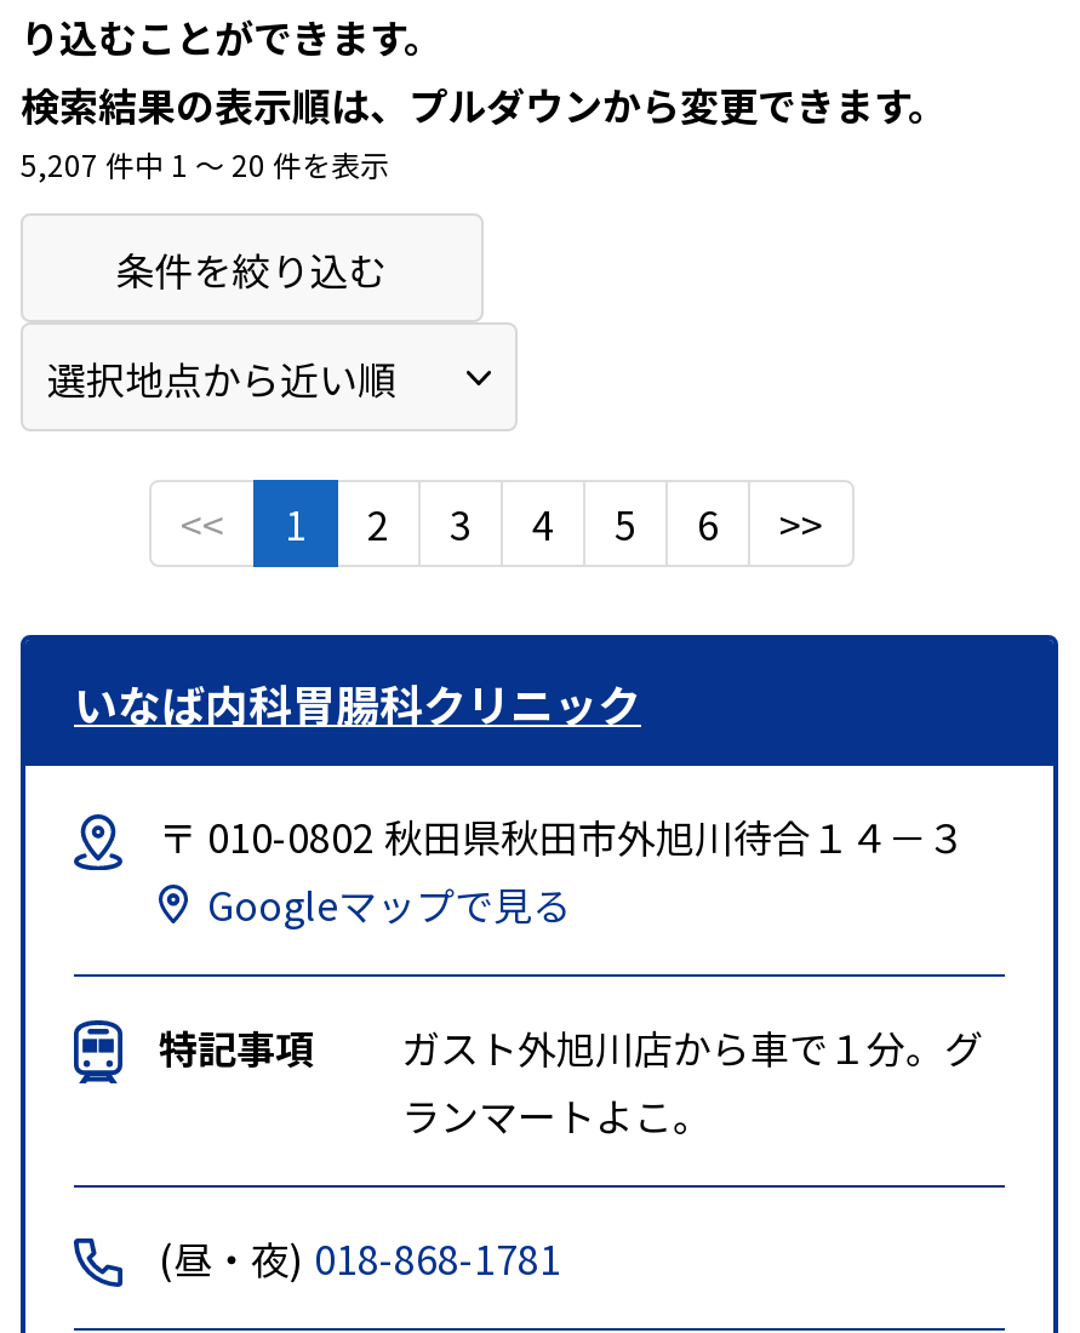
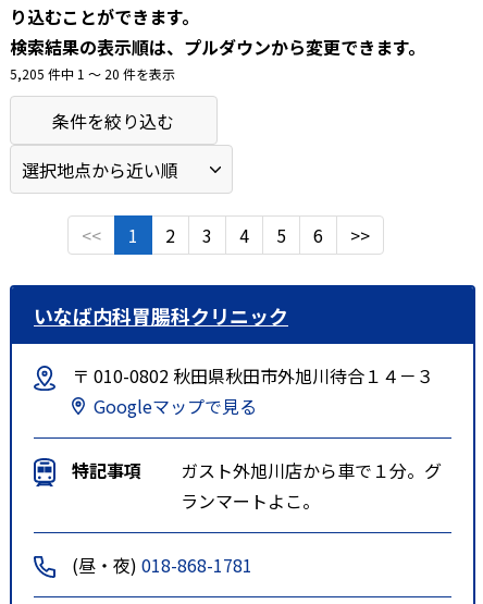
[21,142,389,183] 5,207 件中 1 〜 20 件を表示 -> [10,64,175,82] 5,205 件中 1 〜 20 件を表示

